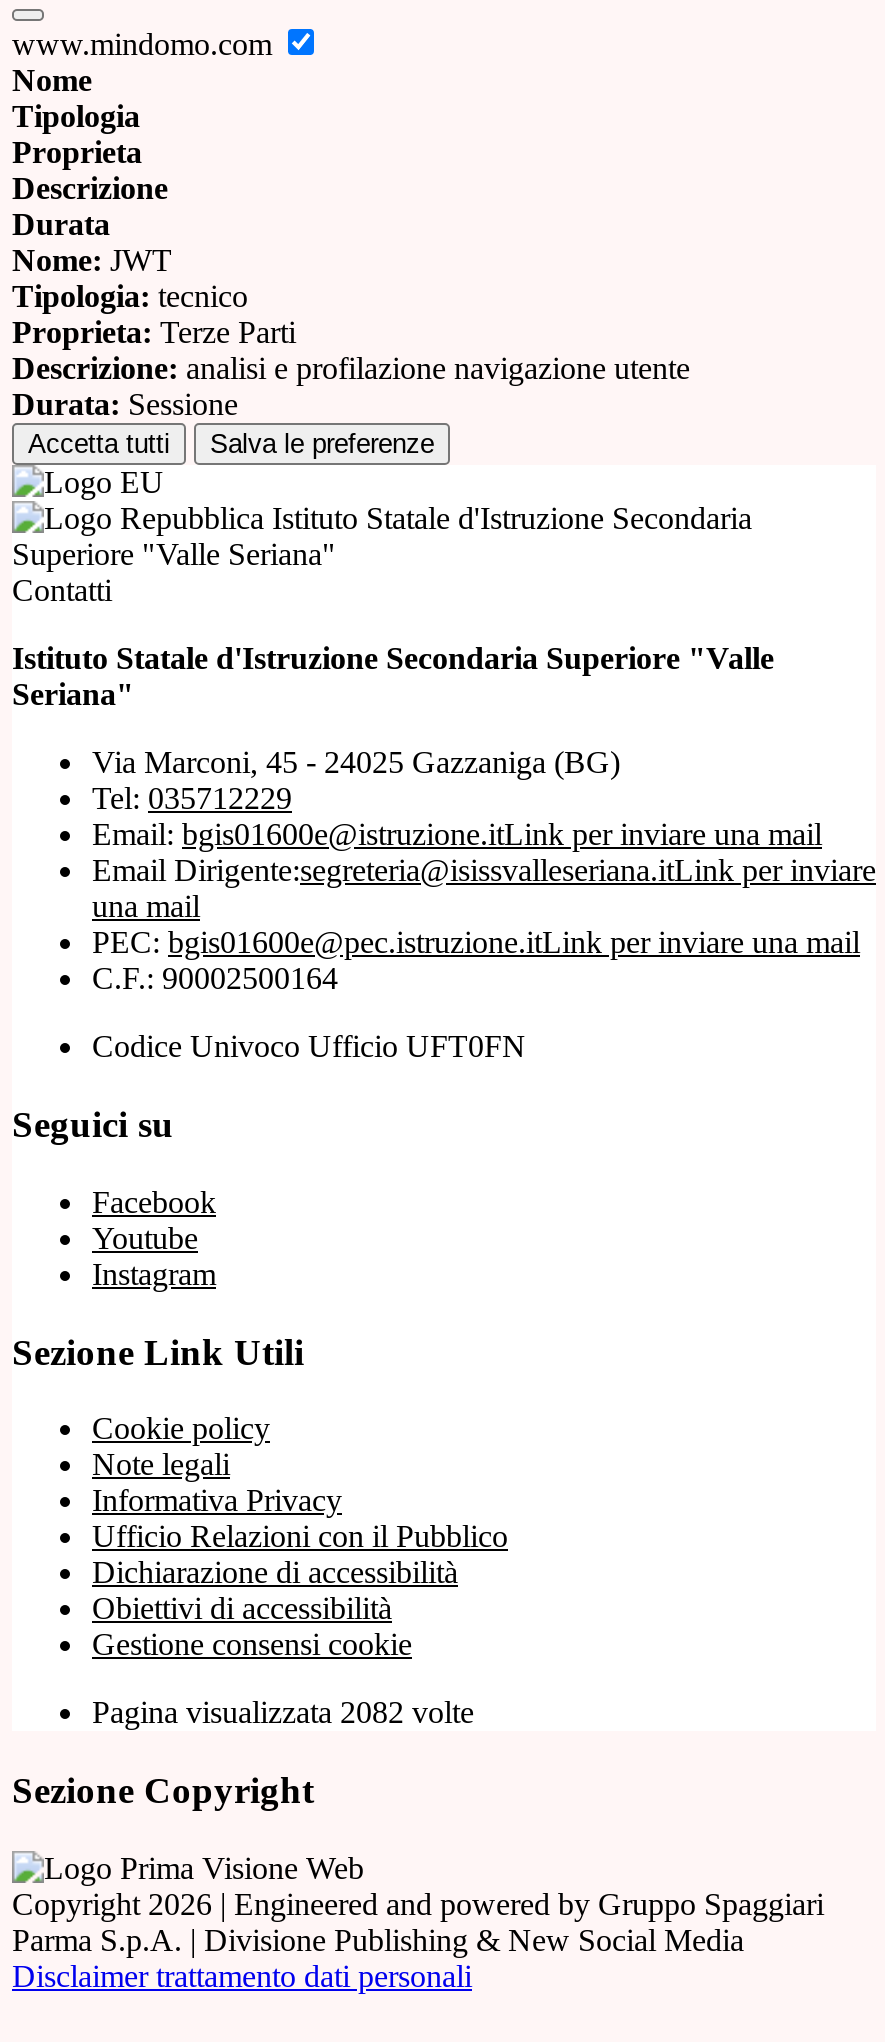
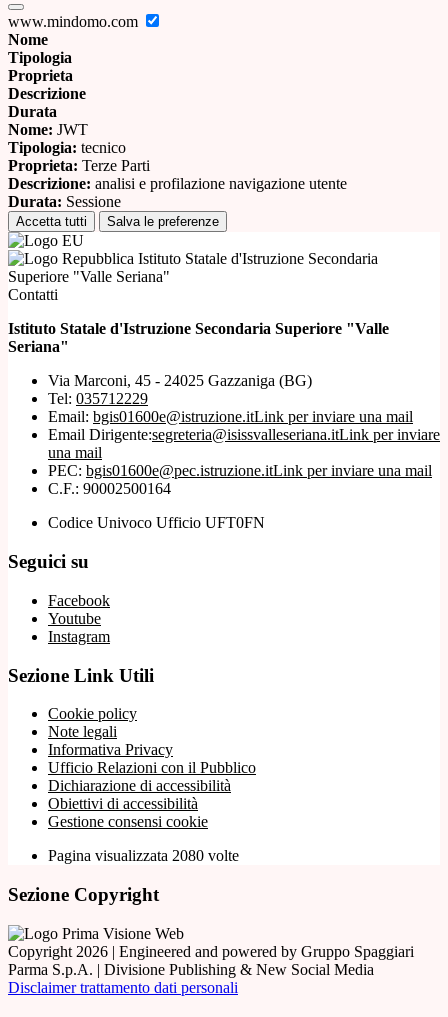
[92,1696,474,1730] Pagina visualizzata 2082 volte -> [48,847,239,864] Pagina visualizzata 2080 volte

